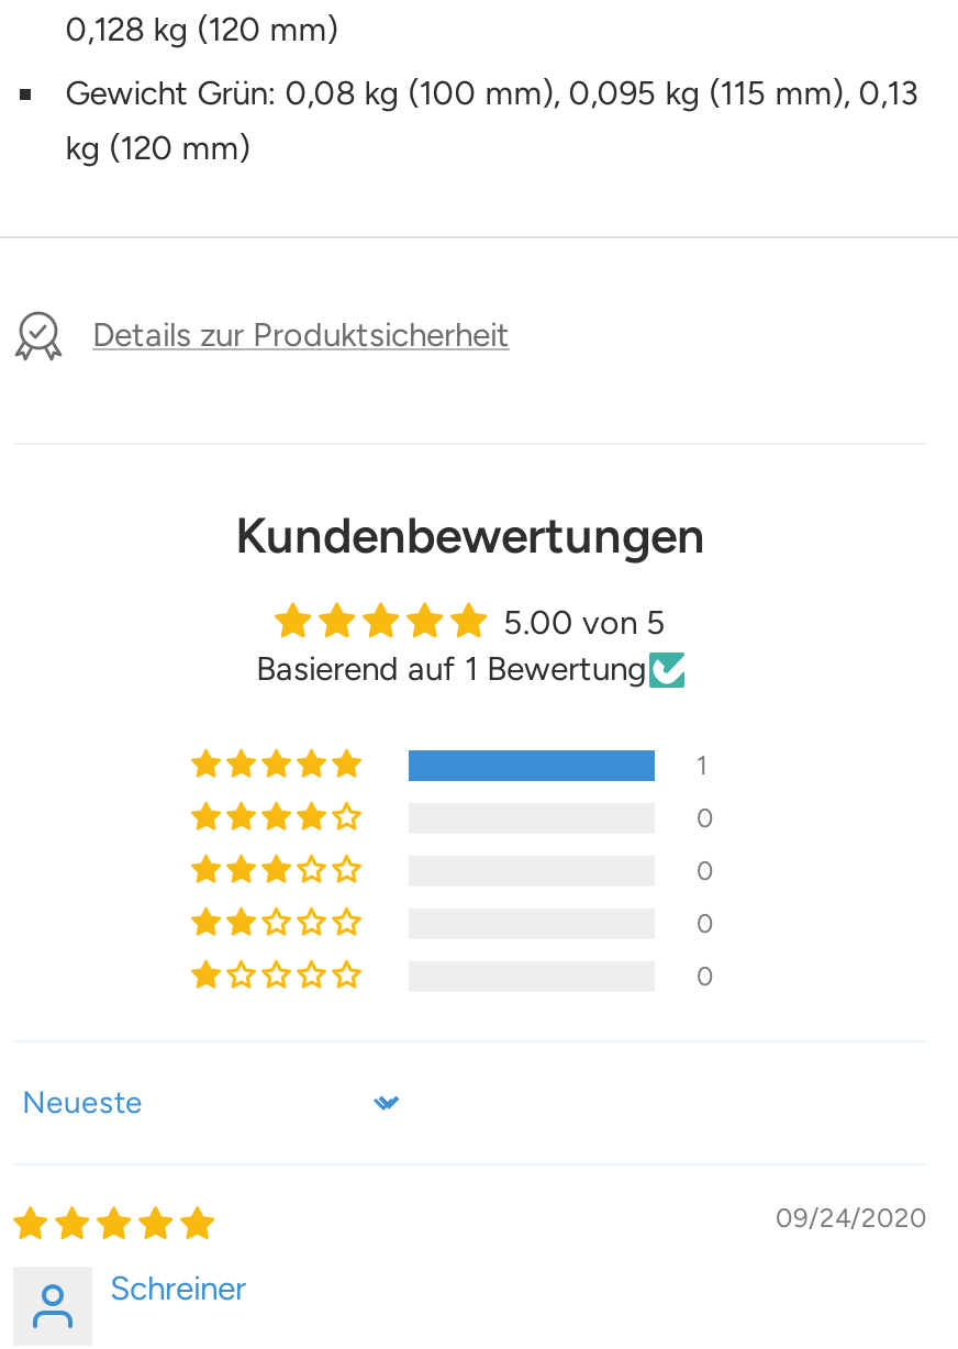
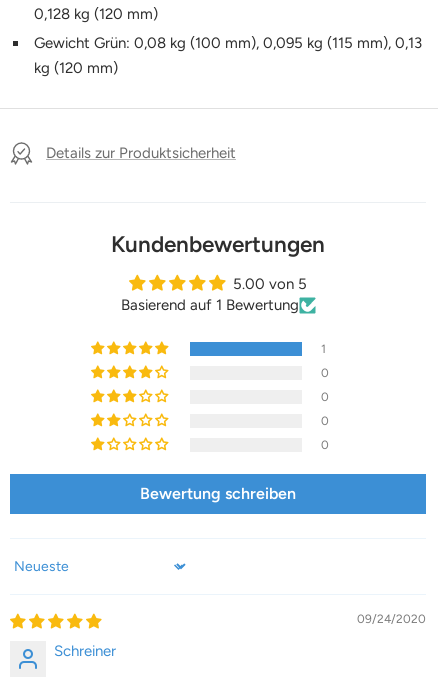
none -> [140,484,296,503] Bewertung schreiben

